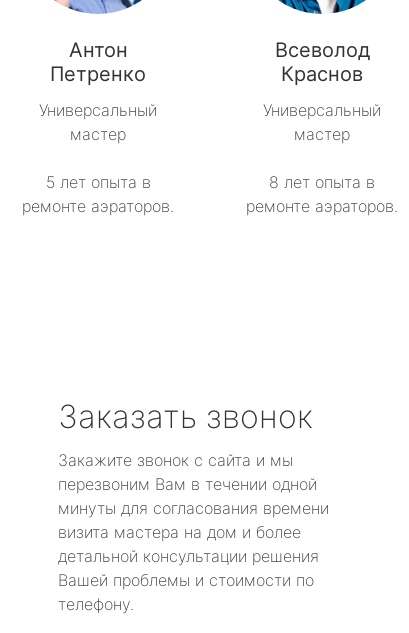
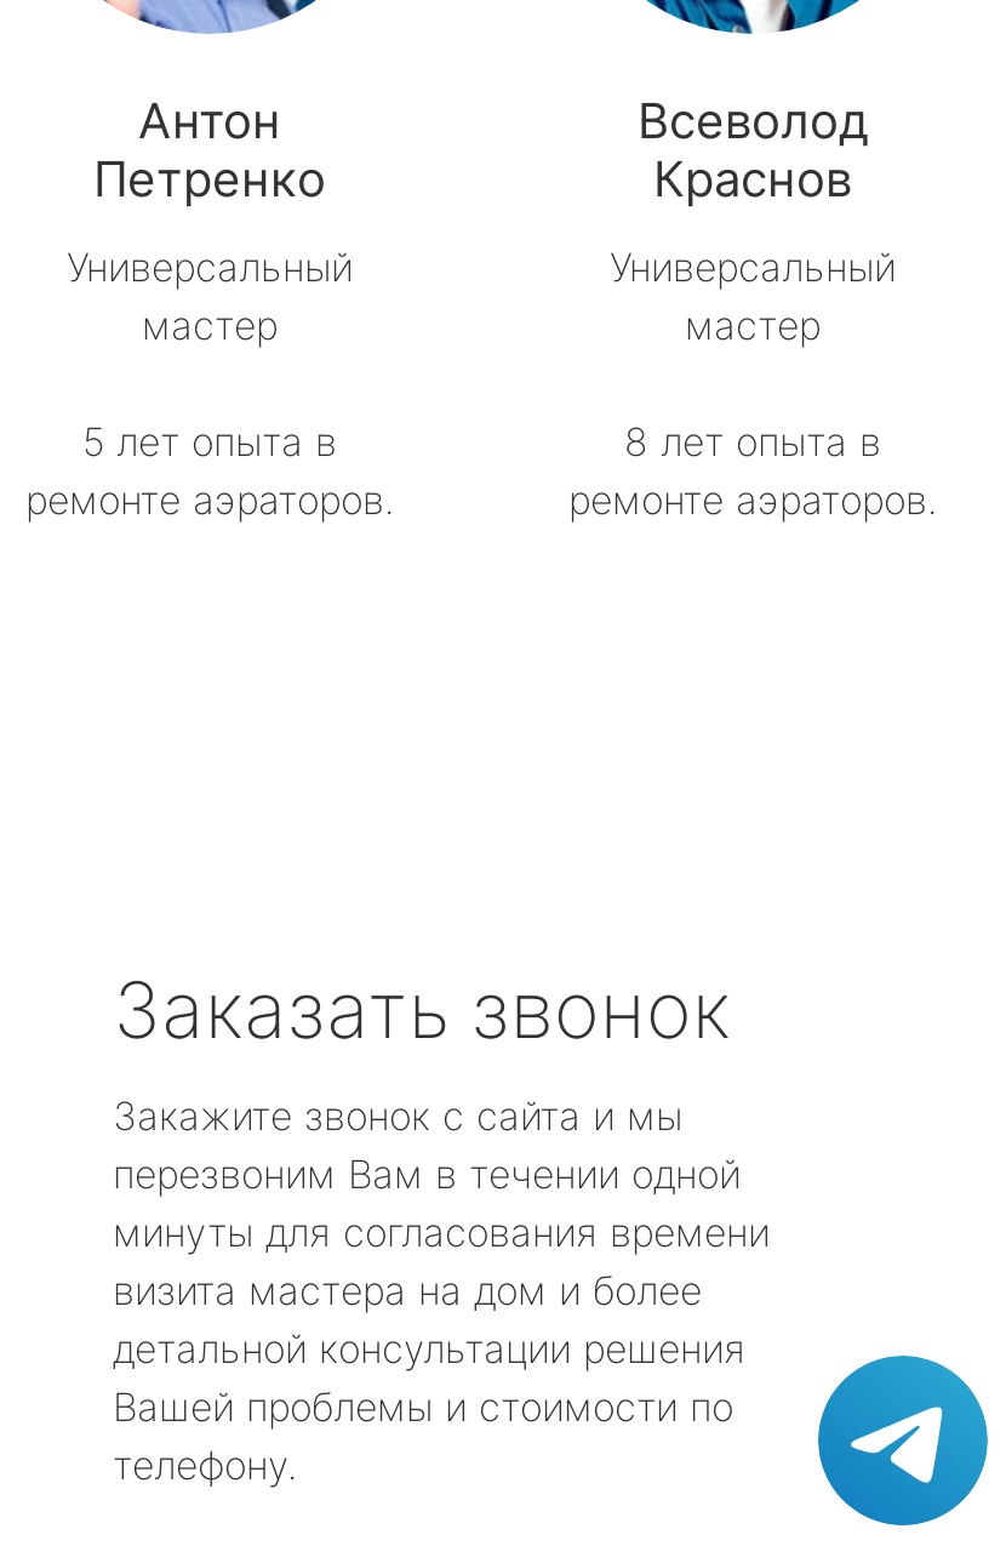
none -> [816,1353,990,1528] [image]

